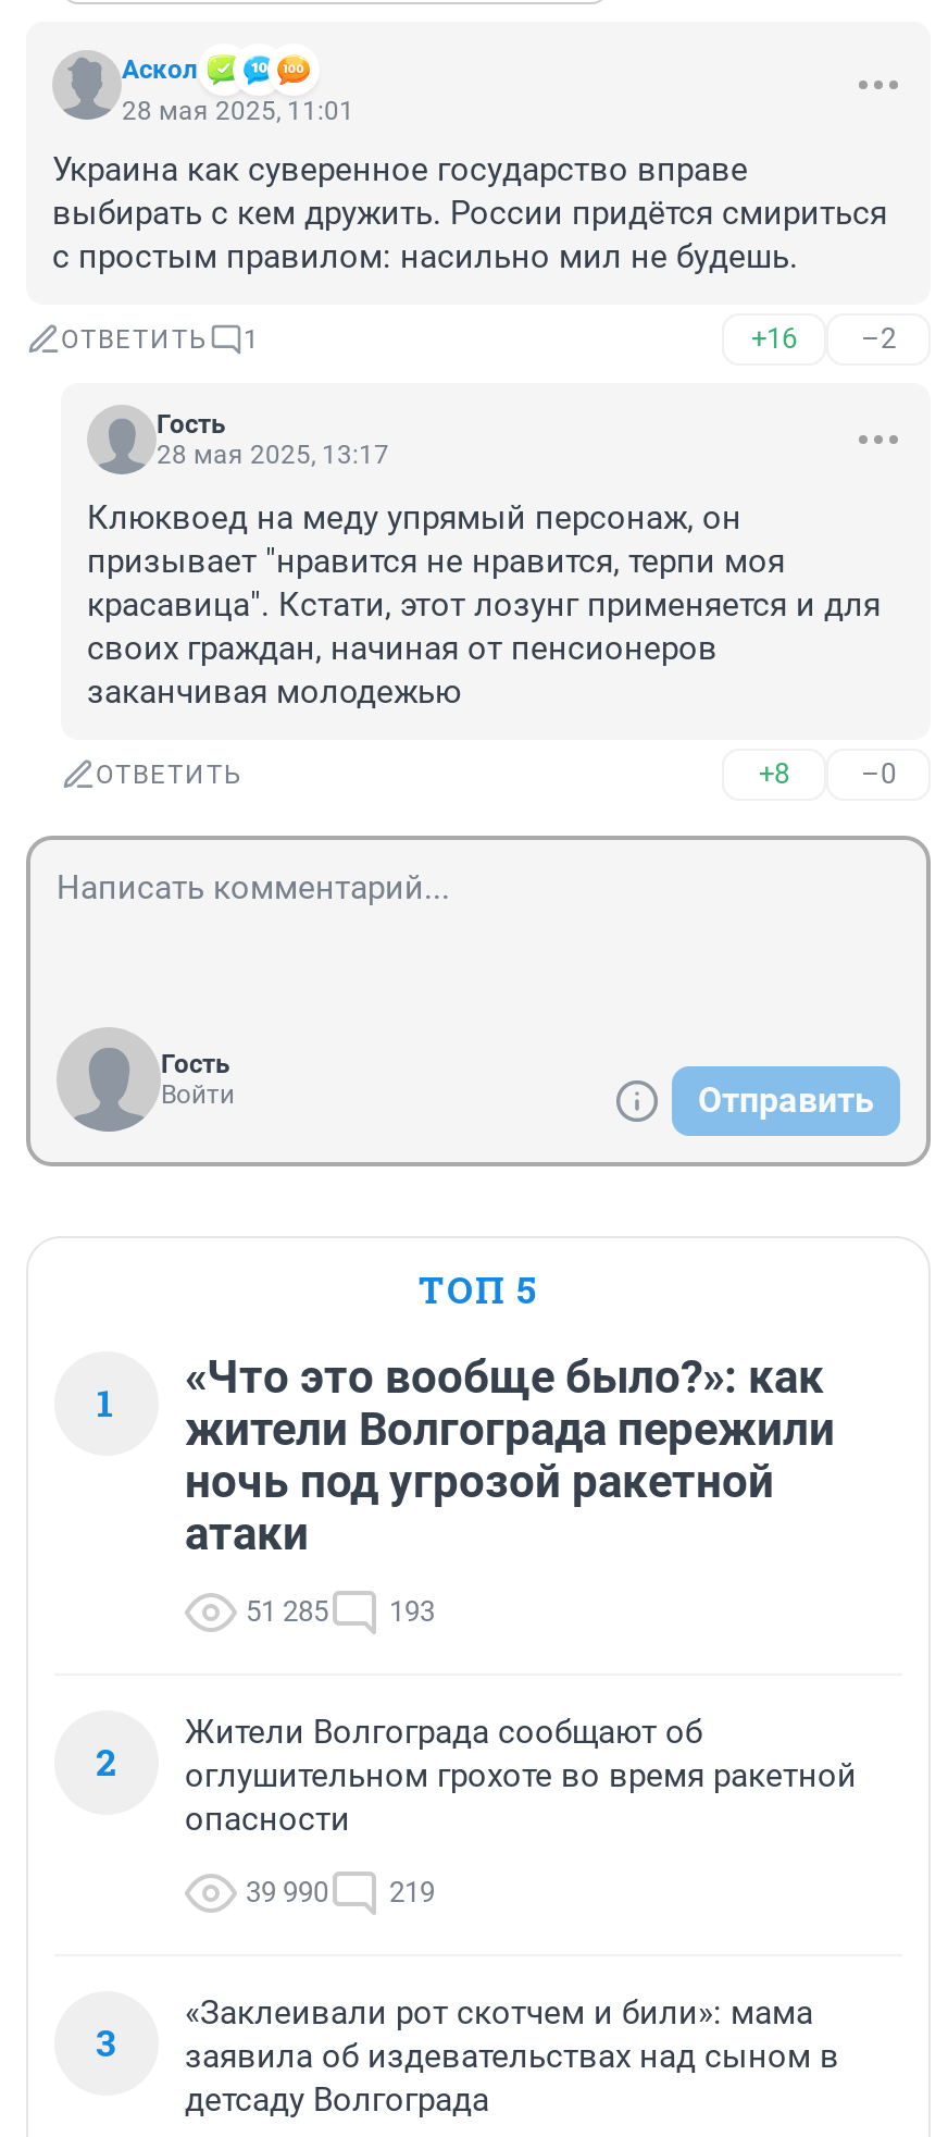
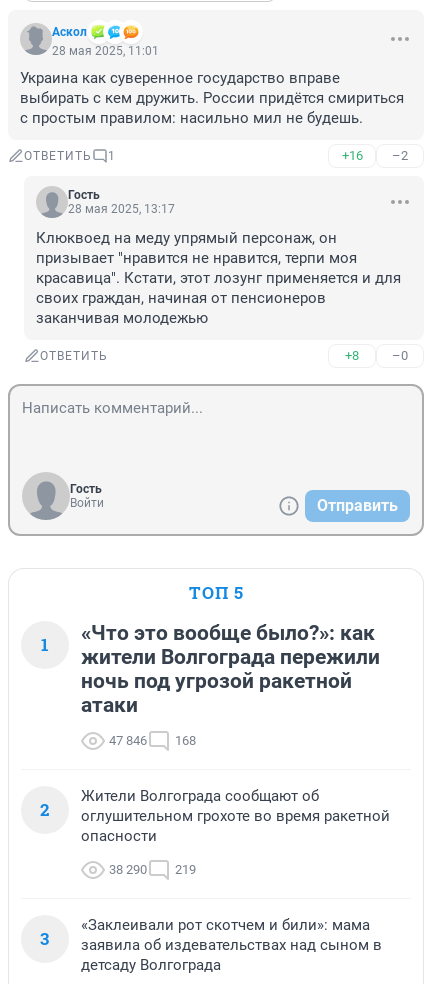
[246,1595,328,1628] 51 285 -> [109,733,147,748] 47 846
[389,1595,435,1628] 193 -> [175,733,196,748] 168
[246,1876,435,1909] 39 990 219 -> [109,862,196,877] 38 290 219

